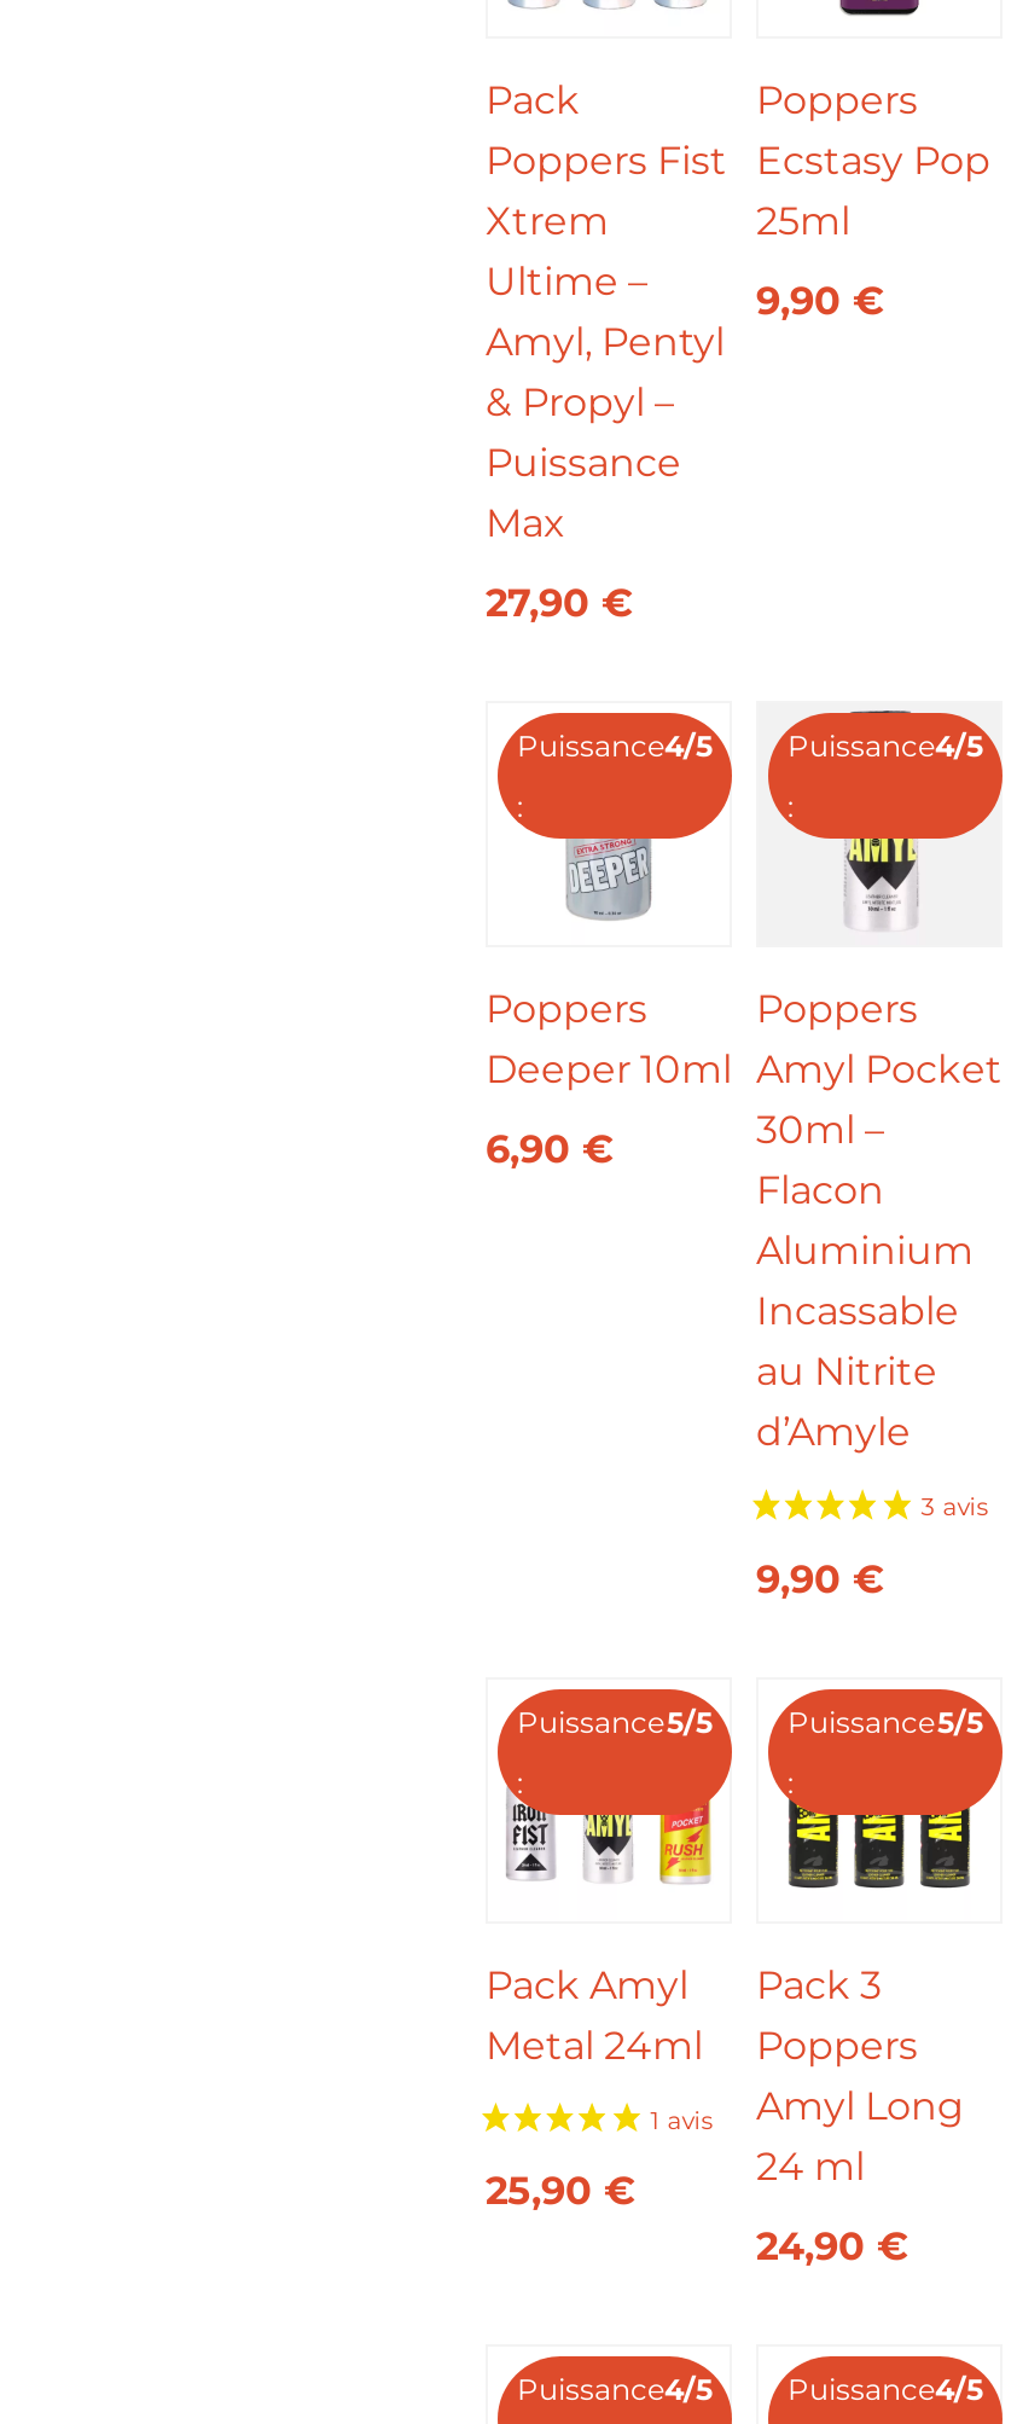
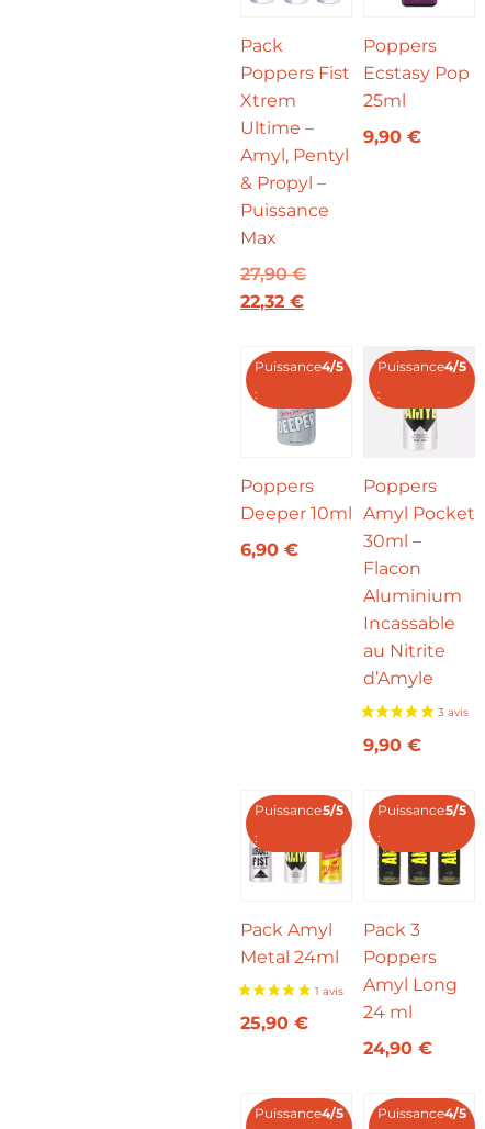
none -> [240,291,304,312] 22,32 €

